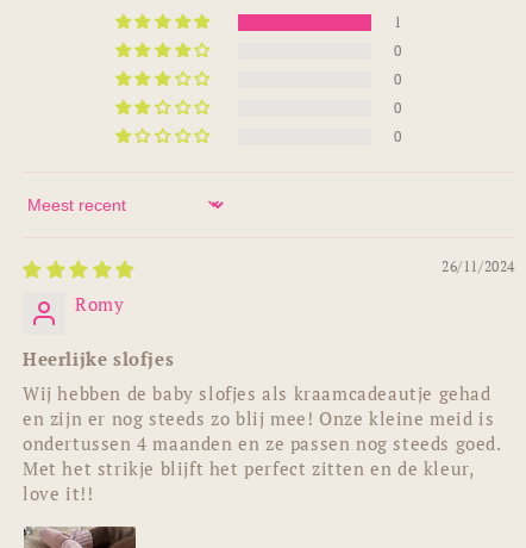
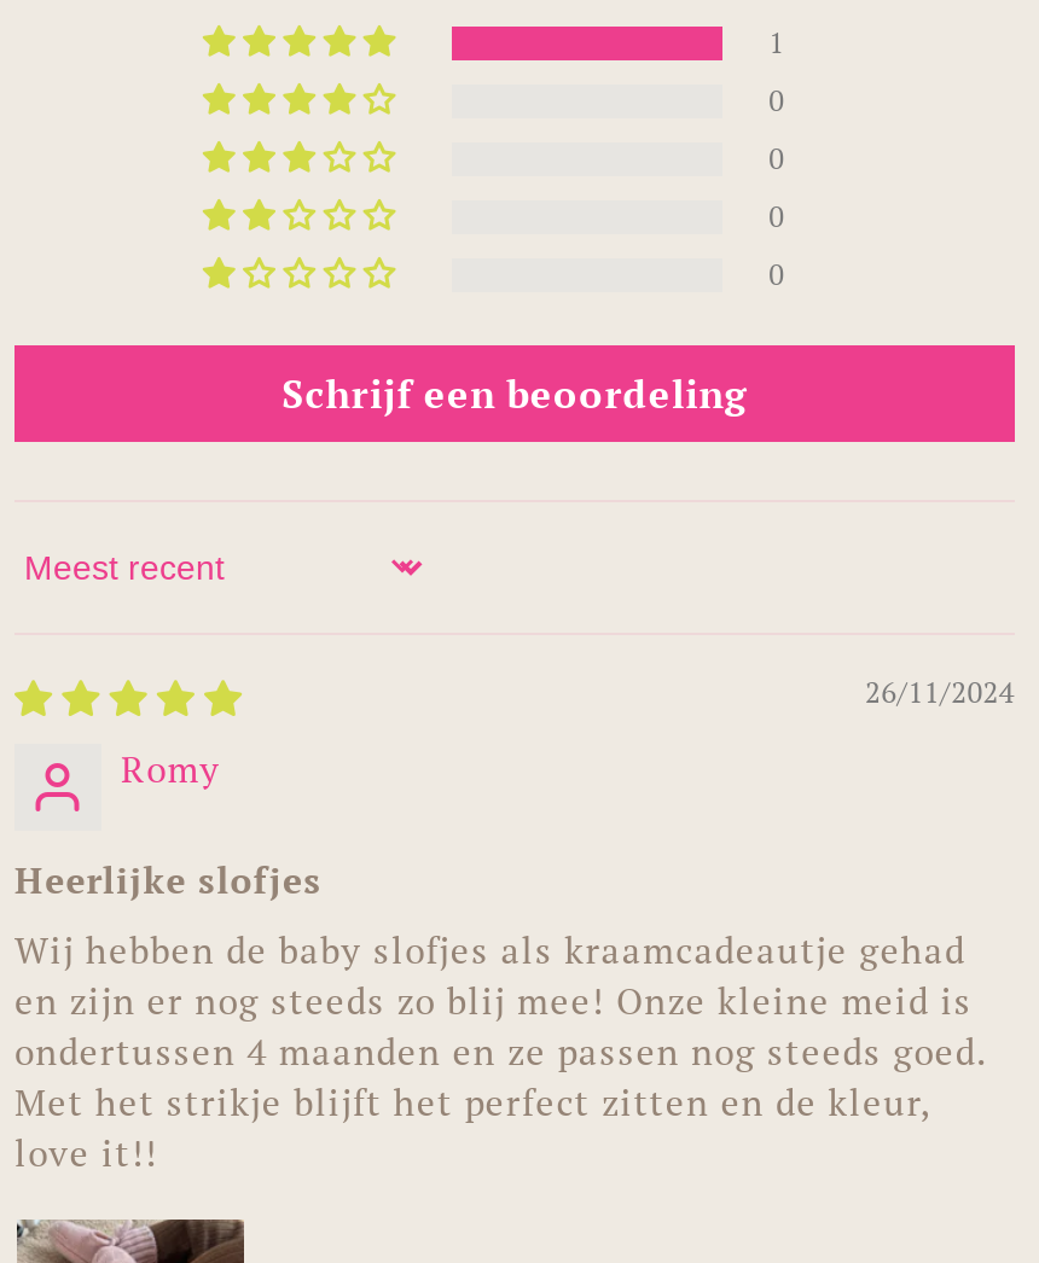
none -> [282,367,748,420] Schrijf een beoordeling

